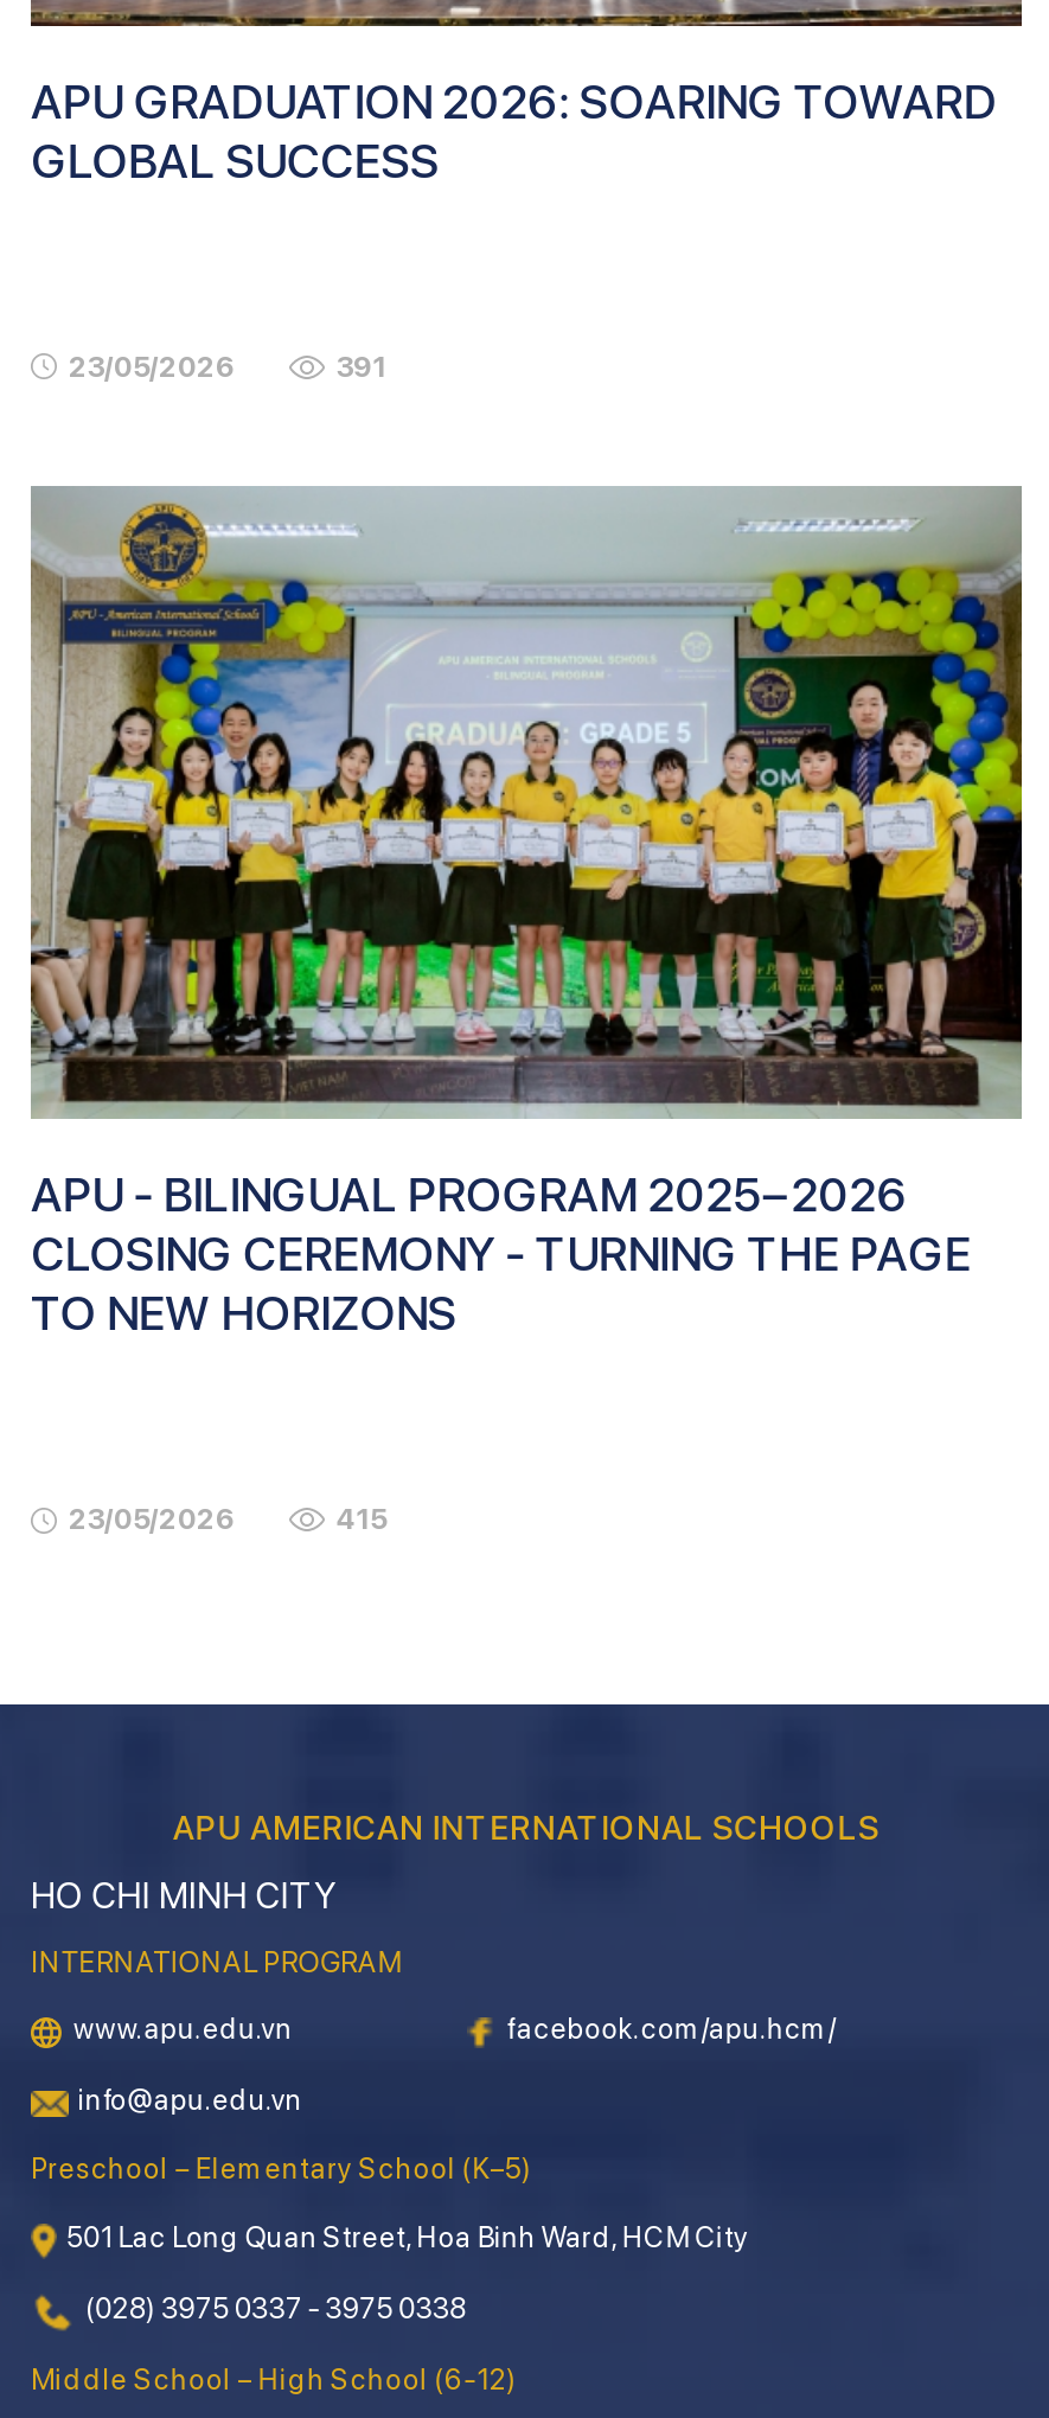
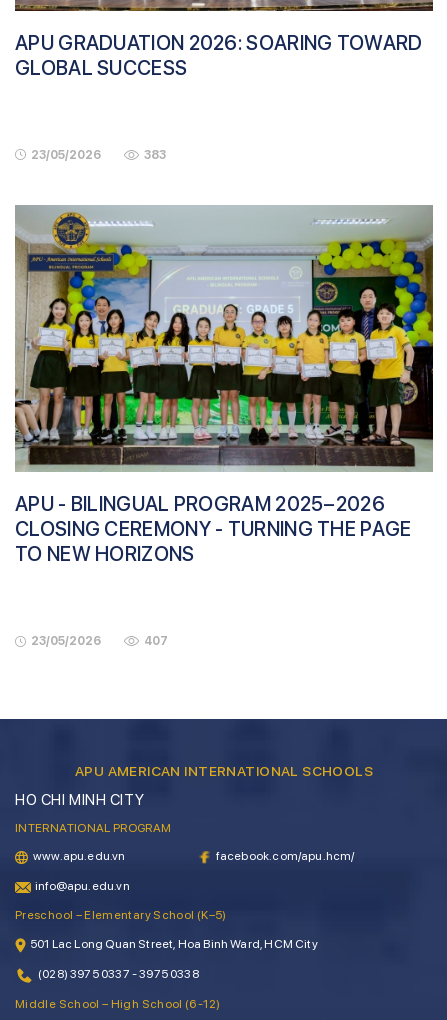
[332,351,386,384] 391 -> [142,148,166,162] 383
[332,1504,386,1537] 415 -> [142,634,168,648] 407

